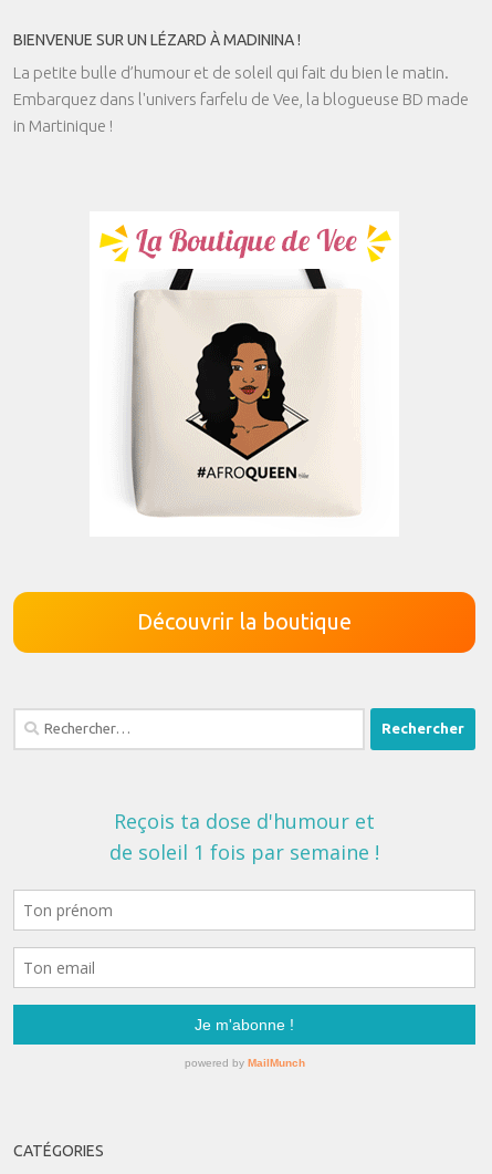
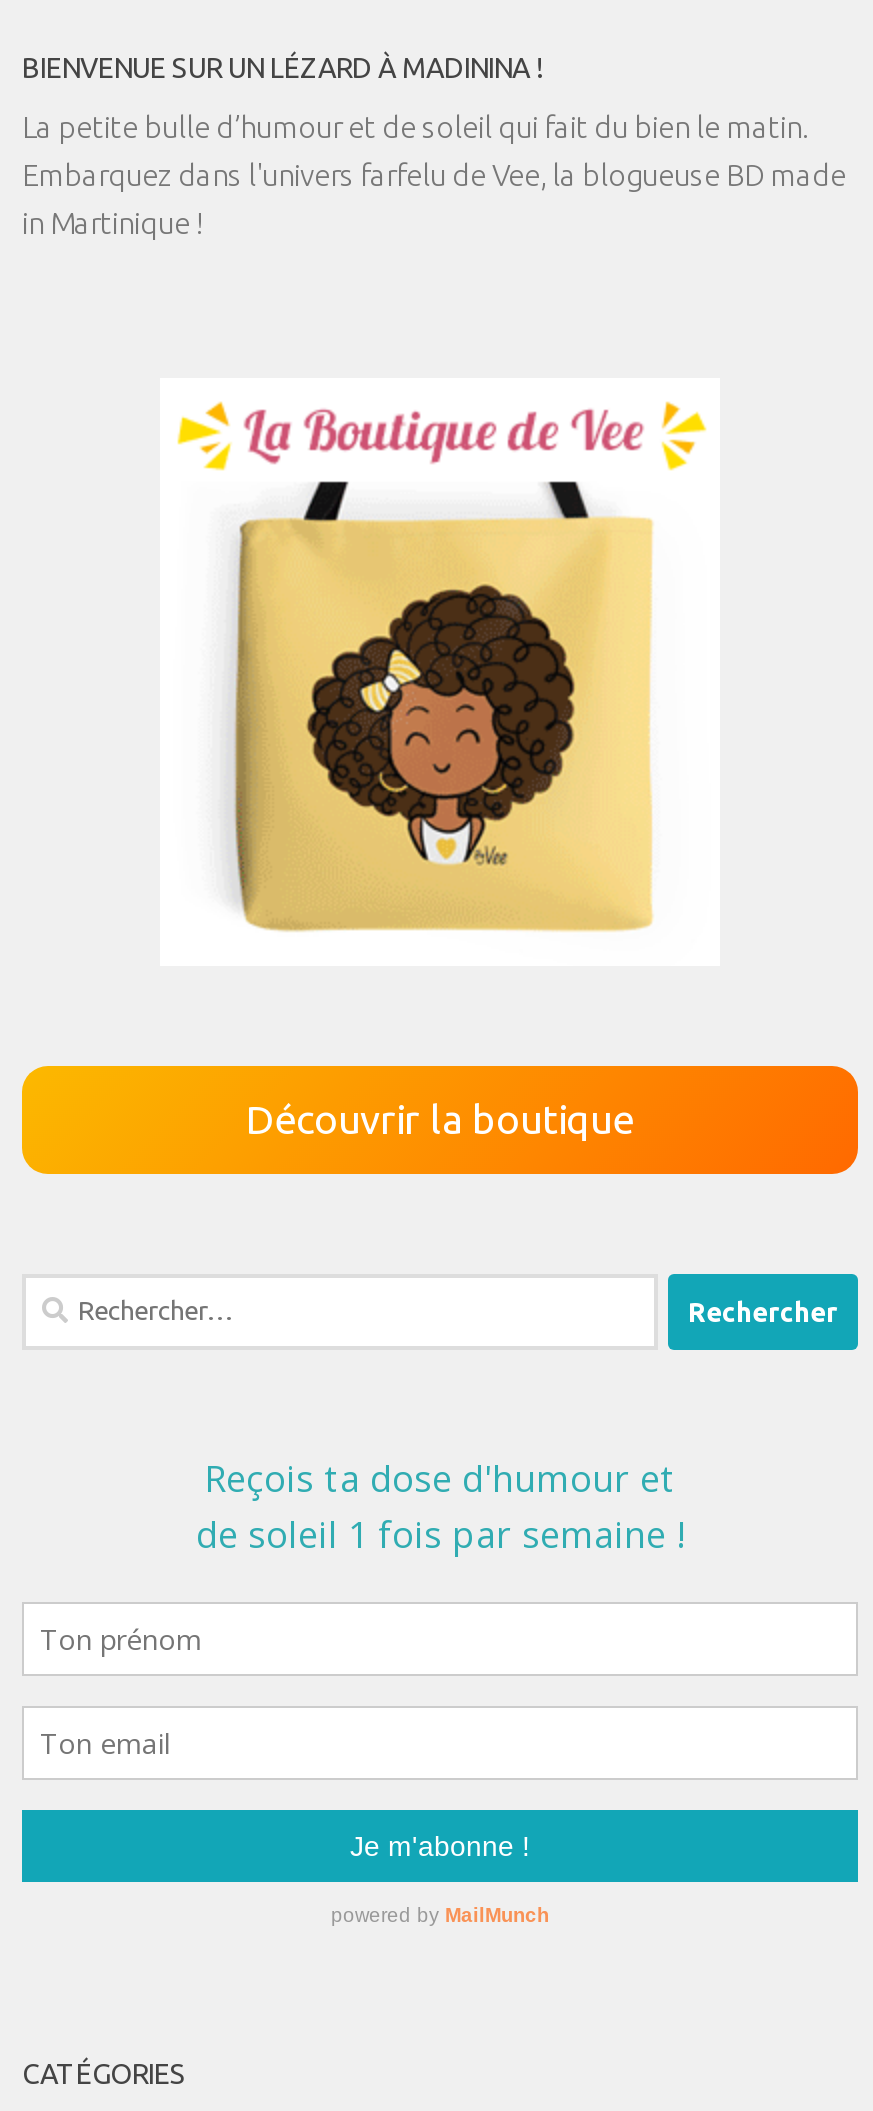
[132,288,362,517] [image] -> [236,517,654,931] [image]

